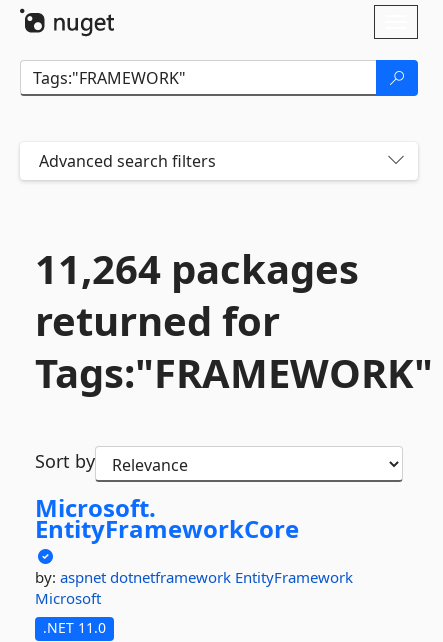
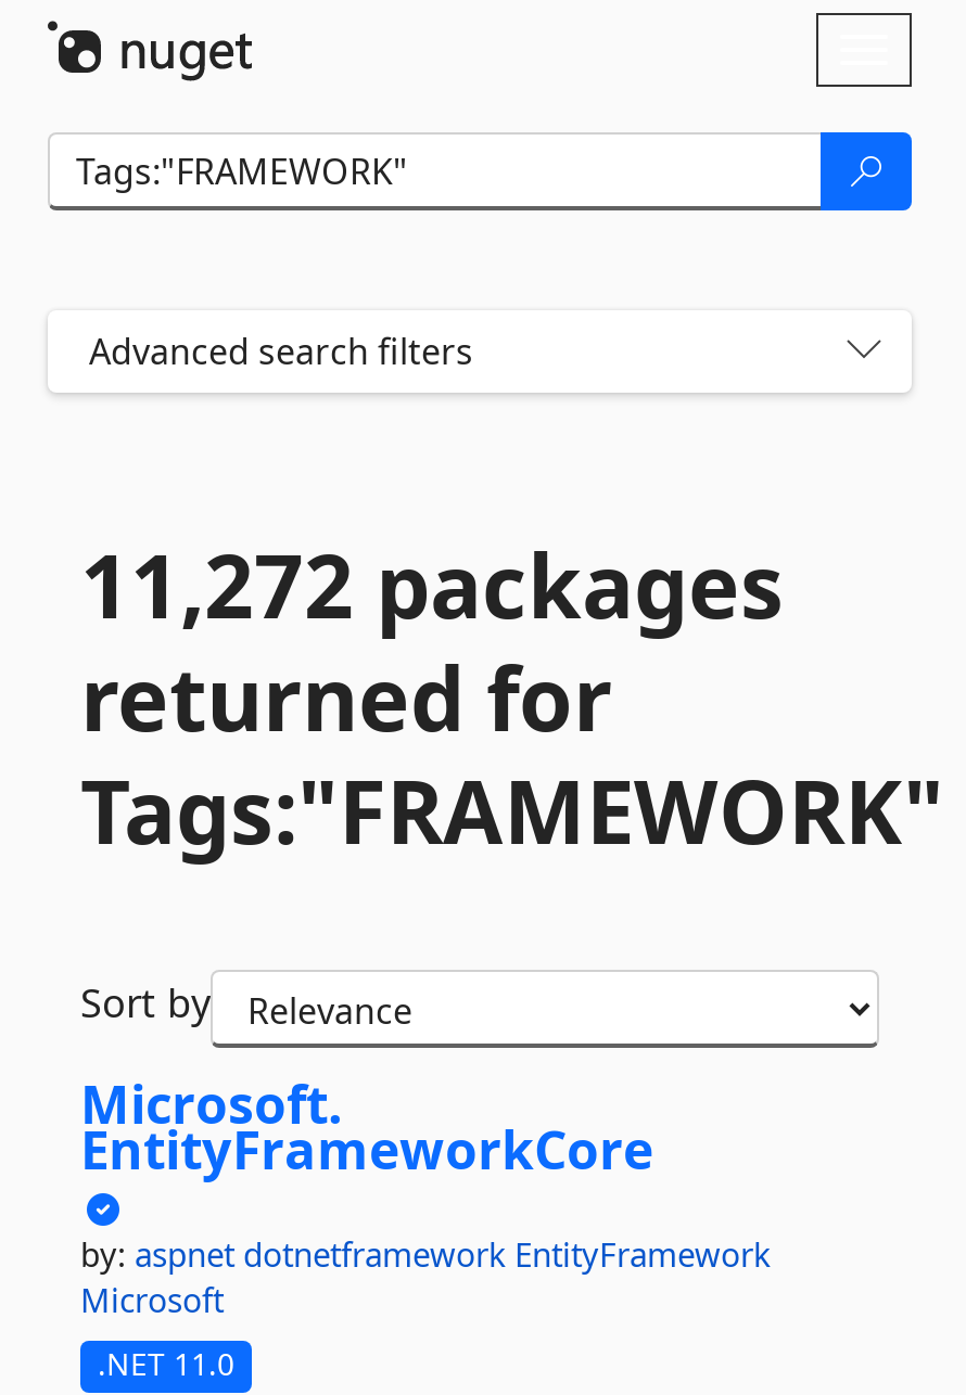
[35,241,359,296] 11,264 packages -> [80,525,784,644] 11,272 packages

